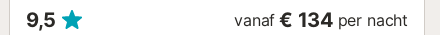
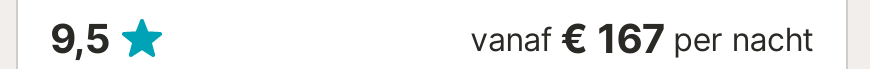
[234,8,408,32] vanaf € 134 per nacht -> [470,15,814,63] vanaf € 167 per nacht

